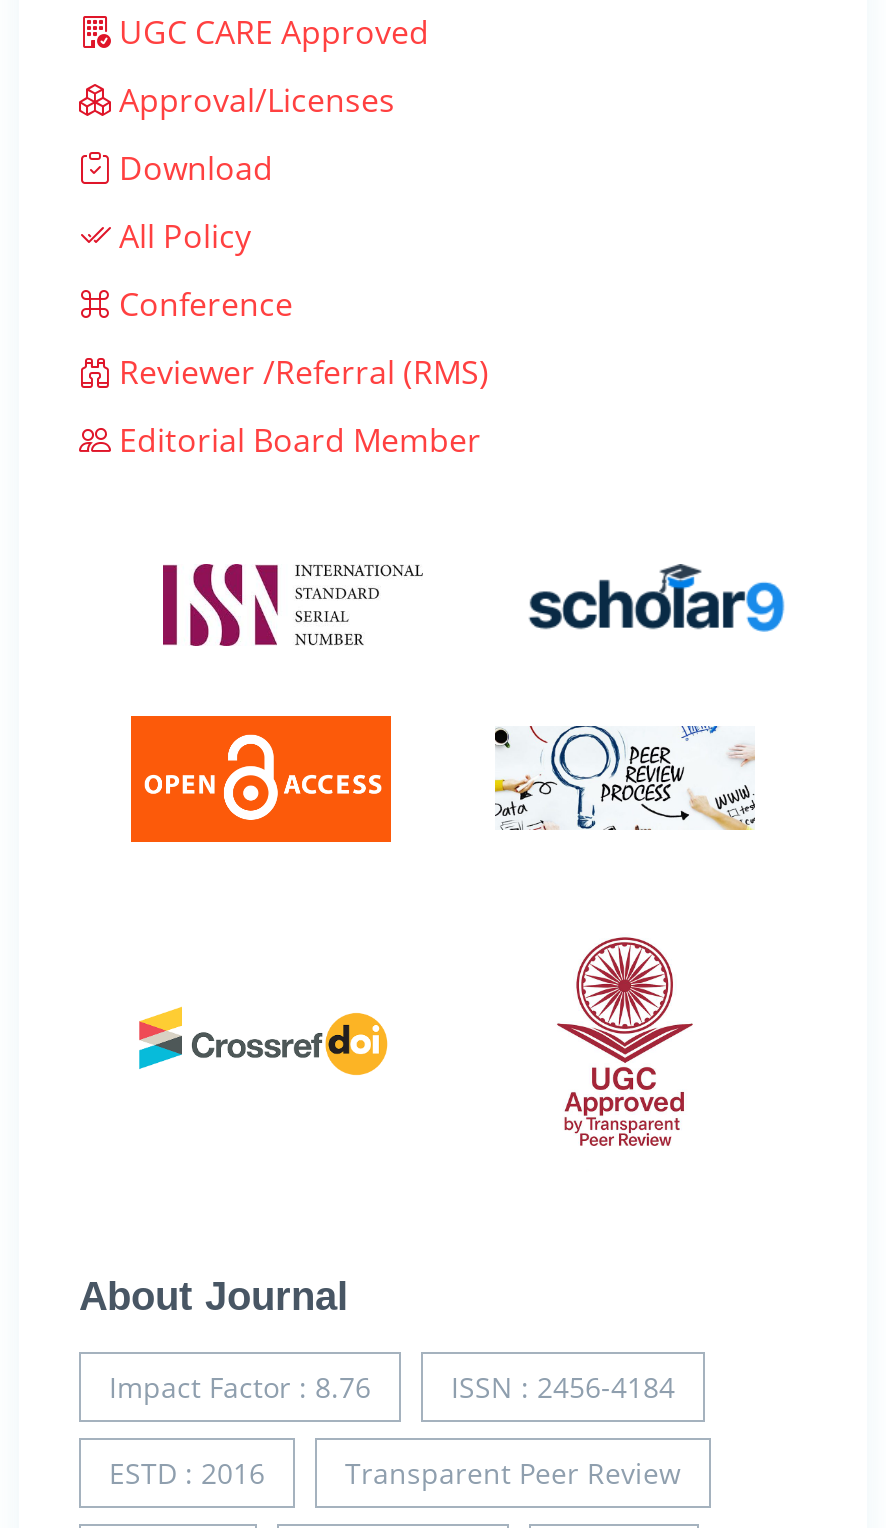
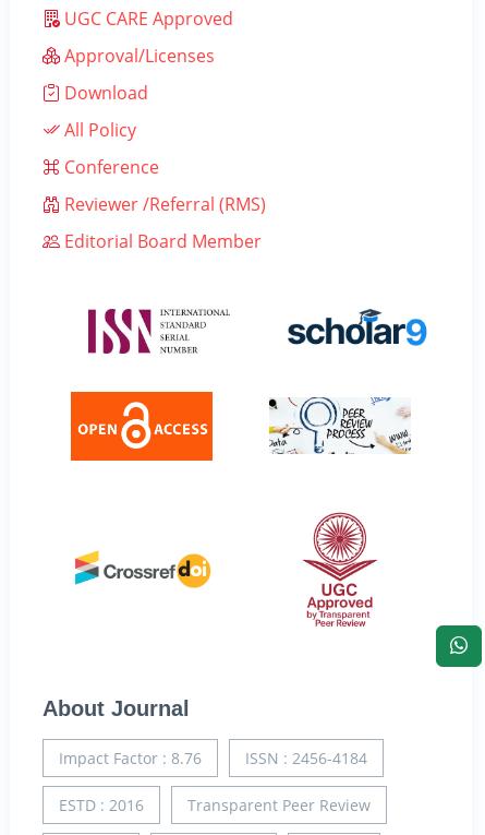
none -> [435,624,482,668] [image]

